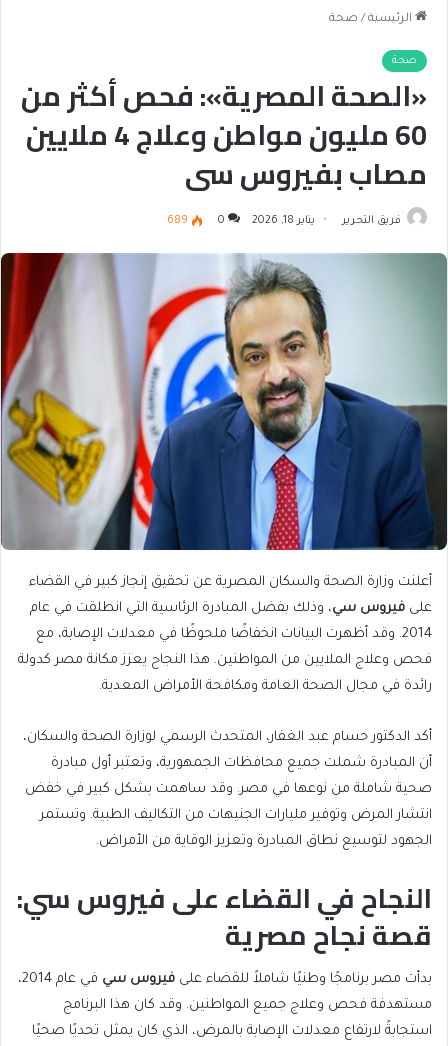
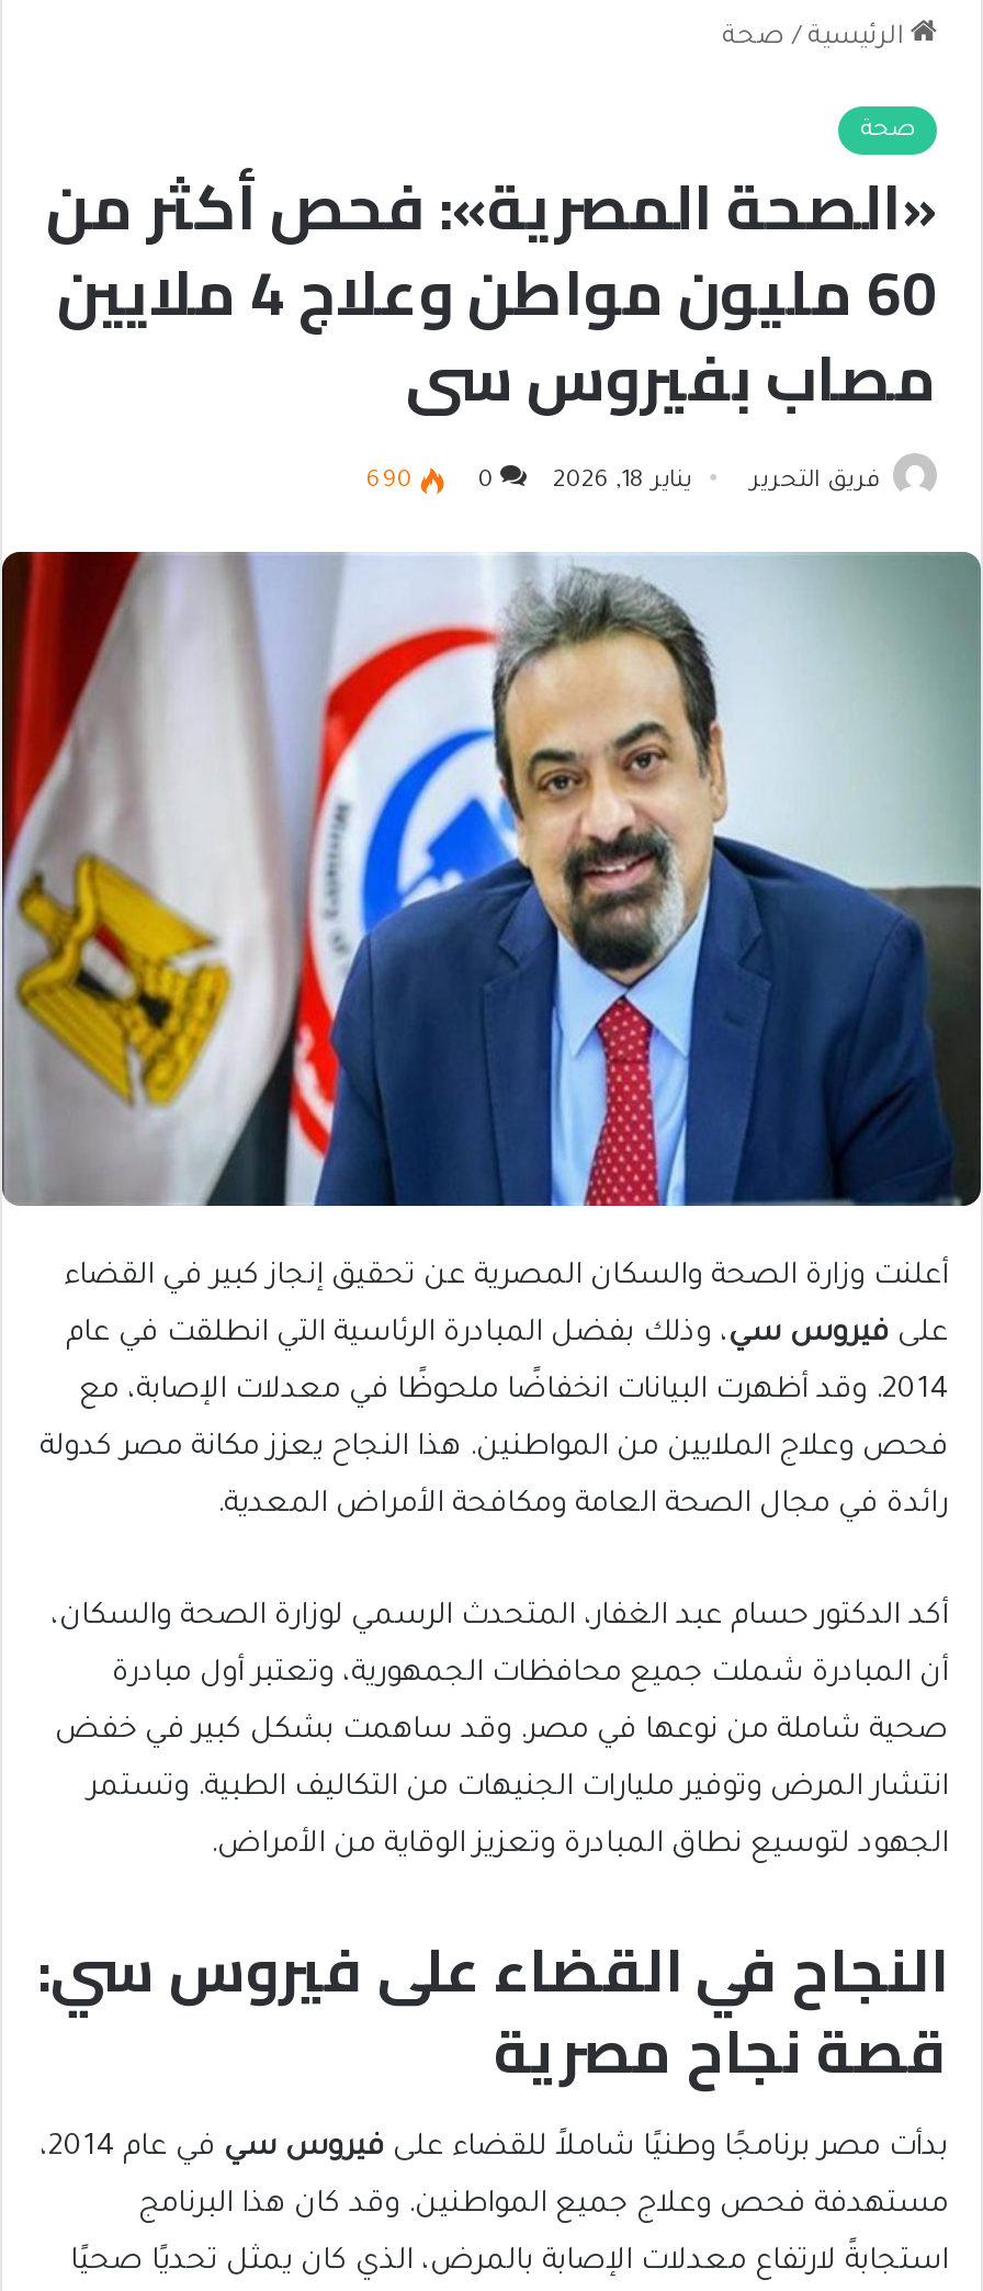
[167,215,188,227] 689 -> [366,470,413,496] 690

